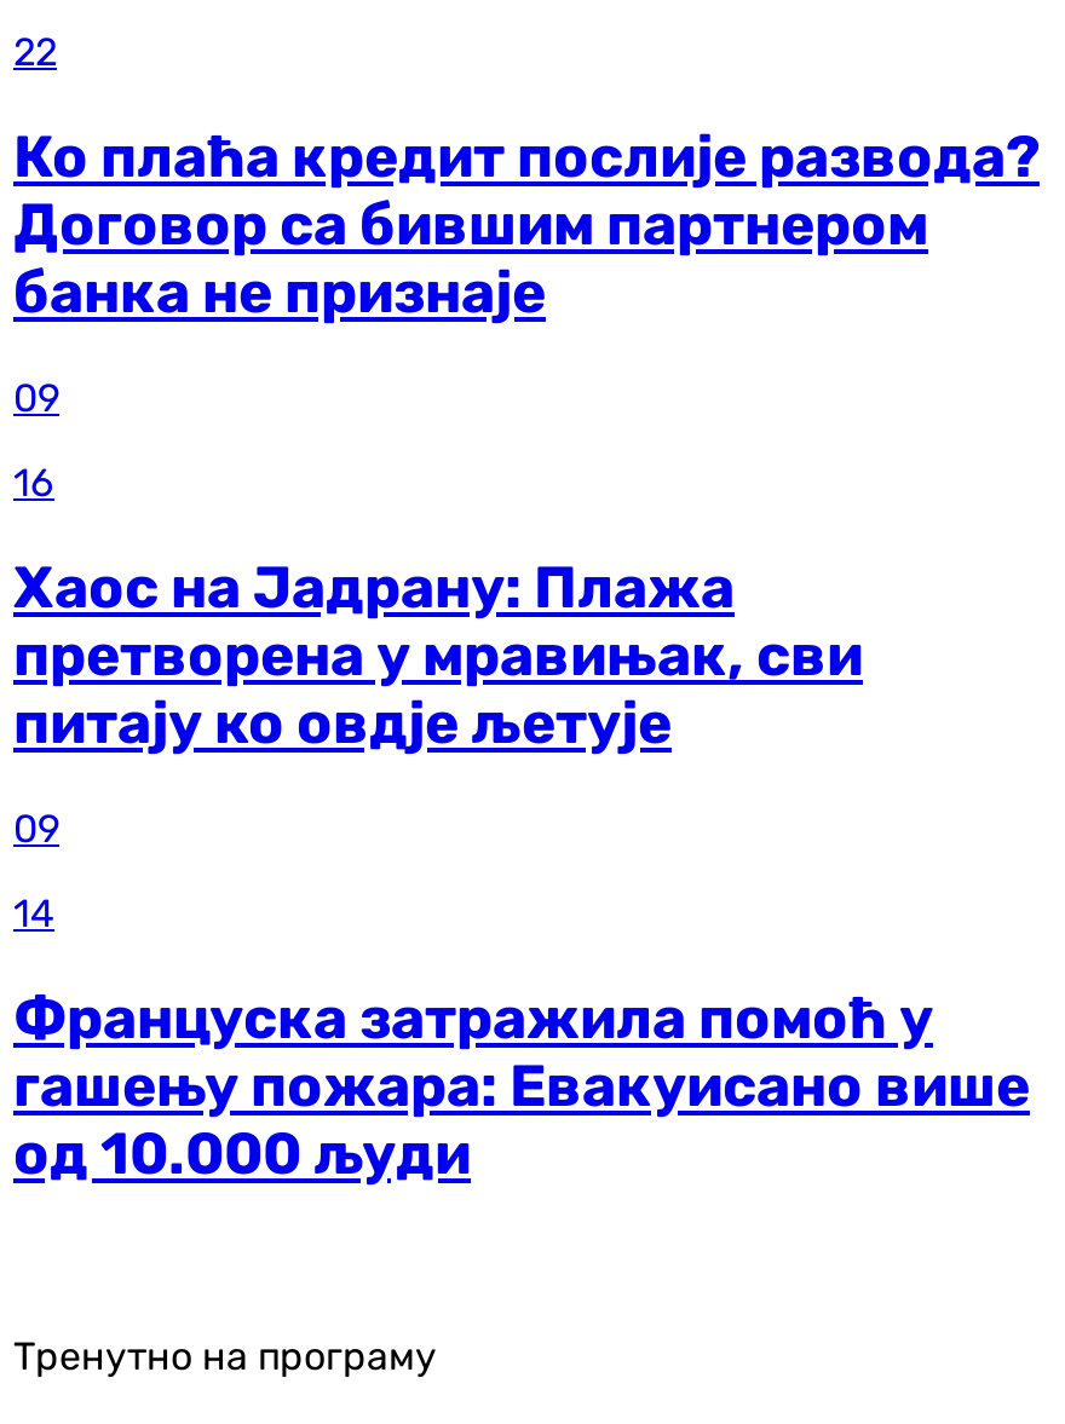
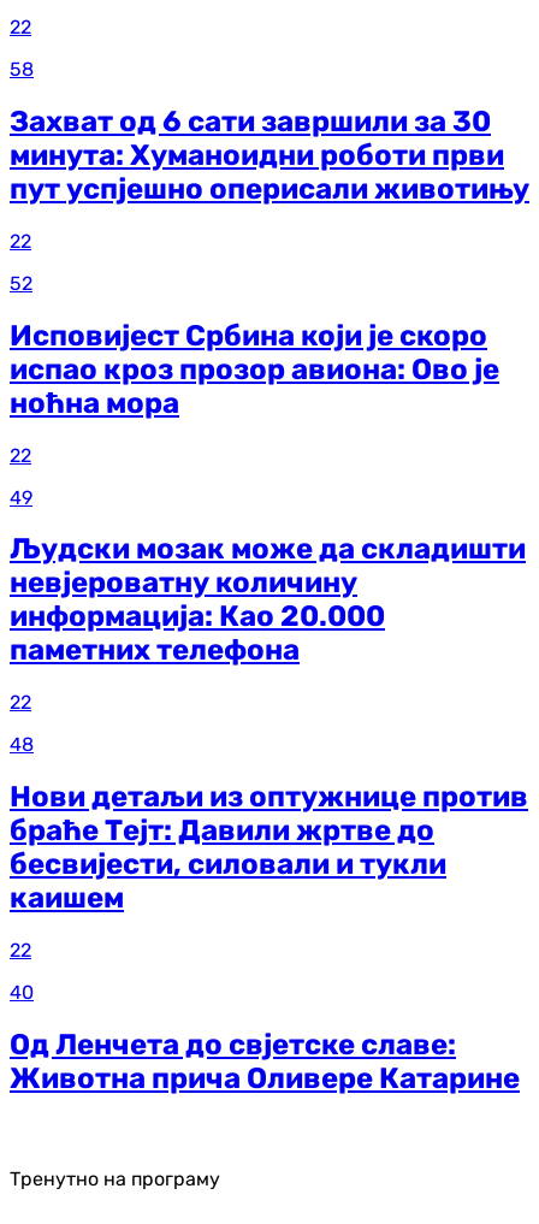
[13,124,1040,1188] Ко плаћа кредит послије развода? | Договор са бившим партнером | банка не признаје | 09 | 16 | Хаос на Јадрану: Плажа | претворена у мравињак, сви | питају ко овдје љетује | 09 | 14 | Француска затражила помоћ у | гашењу пожара: Евакуисано више | од 10.000 људи -> [10,58,529,1095] 58 | Захват од 6 сати завршили за 30 | минута: Хуманоидни роботи први | пут успјешно оперисали животињу | 22 | 52 | Исповијест Србина који је скоро | испао кроз прозор авиона: Ово је | ноћна мора | 22 | 49 | Људски мозак може да складишти | невјероватну количину | информација: Као 20.000 | паметних телефона | 22 | 48 | Нови детаљи из оптужнице против | браће Тејт: Давили жртве до | бесвијести, силовали и тукли | каишем | 22 | 40 | Од Ленчета до свјетске славе: | Животна прича Оливере Катарине

